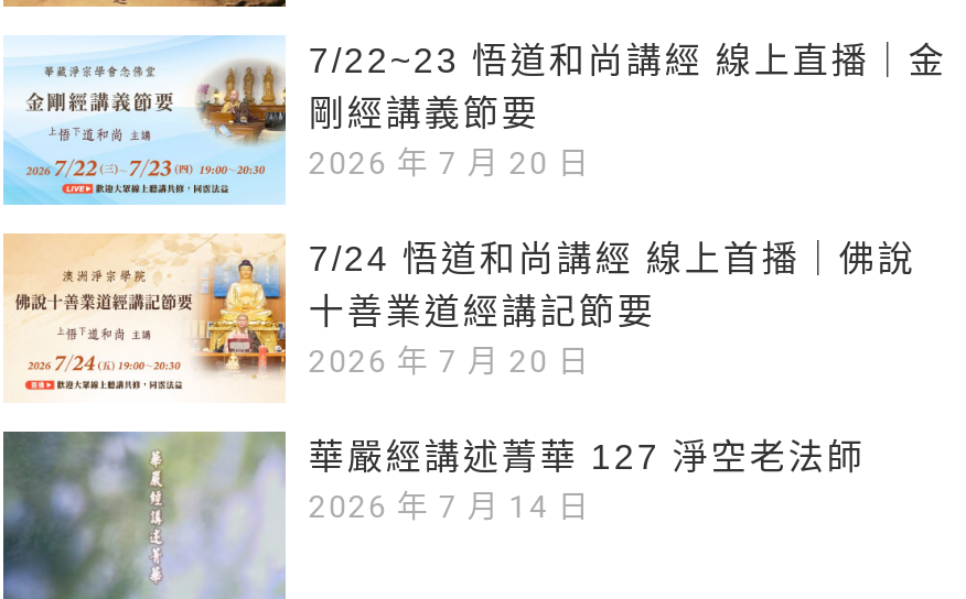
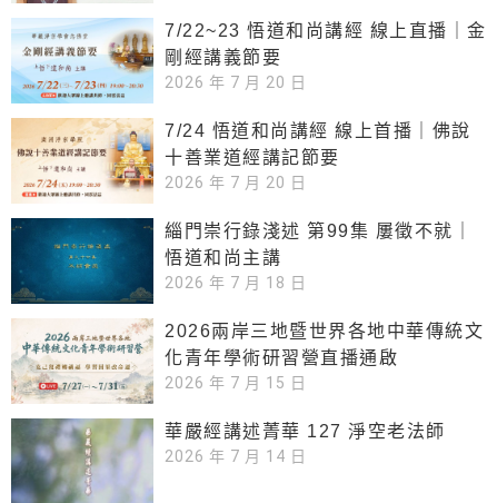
none -> [10,217,484,391] [image] | 緇門崇行錄淺述 第99集 屢徵不就｜ | 悟道和尚主講 | 2026 年 7 月 18 日 | 2026兩岸三地暨世界各地中華傳統文 | 化青年學術研習營直播通啟 | 2026 年 7 月 15 日
none -> [11,319,153,405] [image]

